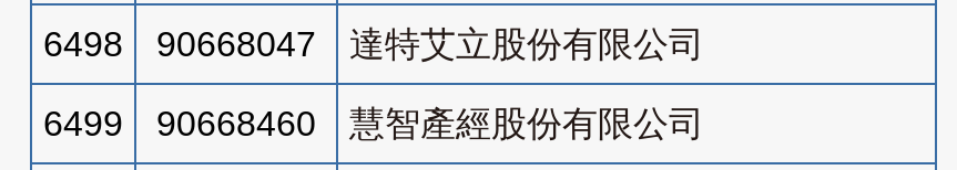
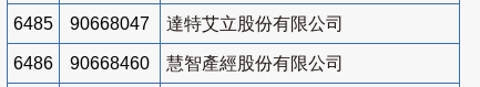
[43,25,704,63] 6498 90668047 達特艾立股份有限公司 -> [13,14,344,33] 6485 90668047 達特艾立股份有限公司
[43,105,704,142] 6499 90668460 慧智產經股份有限公司 -> [13,54,344,73] 6486 90668460 慧智產經股份有限公司

